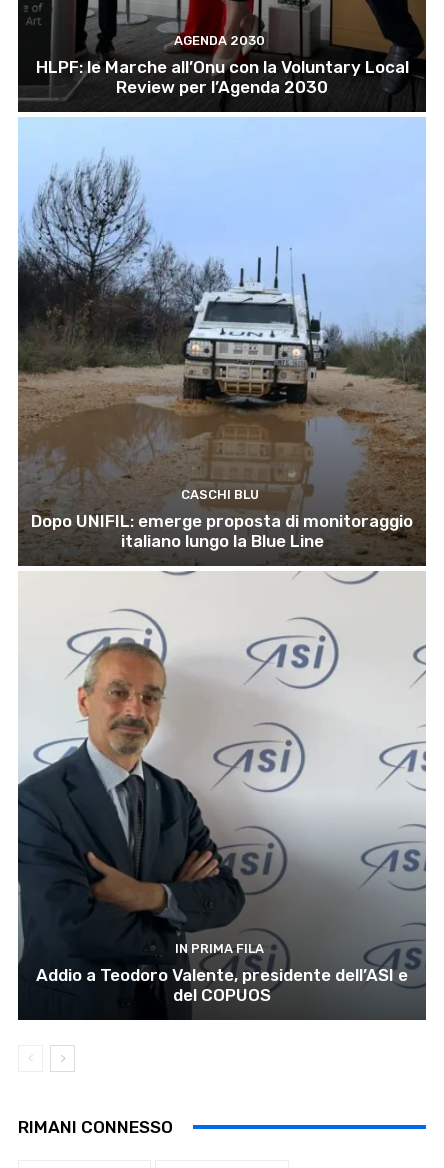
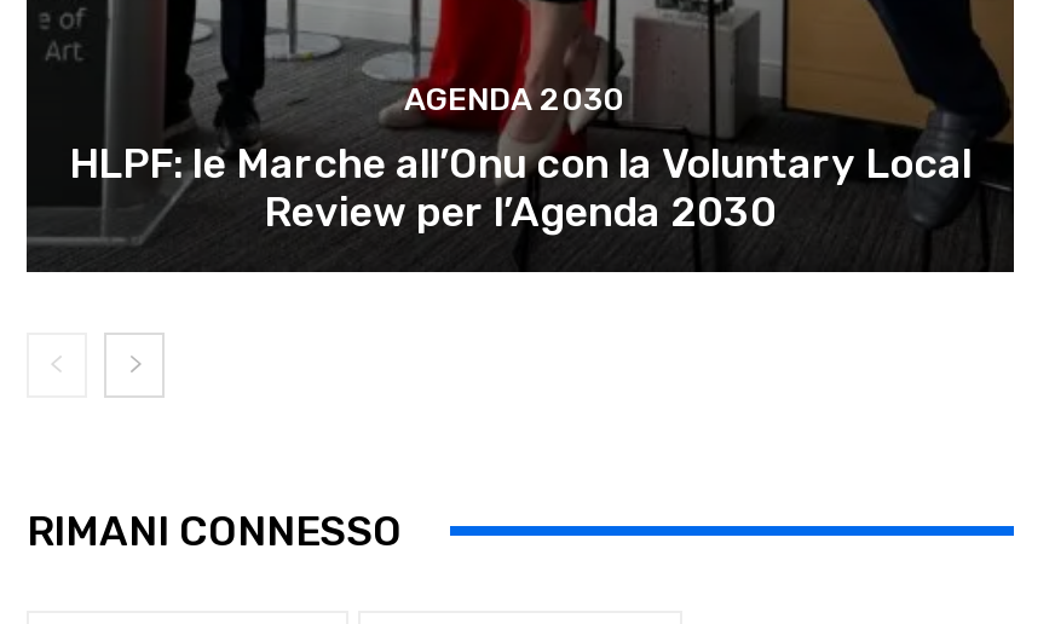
[17,117,427,551] [image] | CASCHI BLU | Dopo UNIFIL: emerge proposta di monitoraggio | italiano lungo la Blue Line -> none
[17,539,427,1021] [image] | IN PRIMA FILA | Addio a Teodoro Valente, presidente dell’ASI e | del COPUOS -> none

